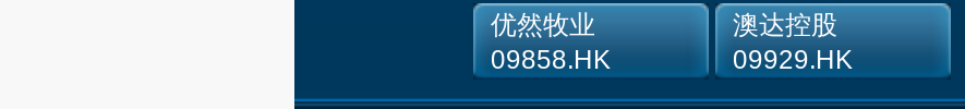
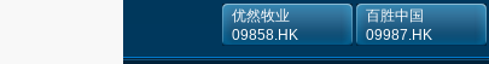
[733,10,853,75] 澳达控股 | 09929.HK -> [366,7,432,43] 百胜中国 | 09987.HK

